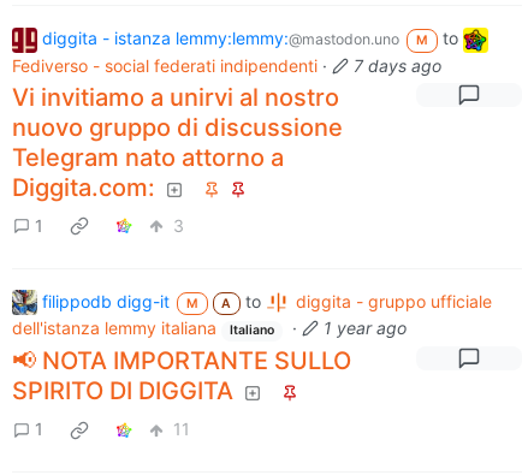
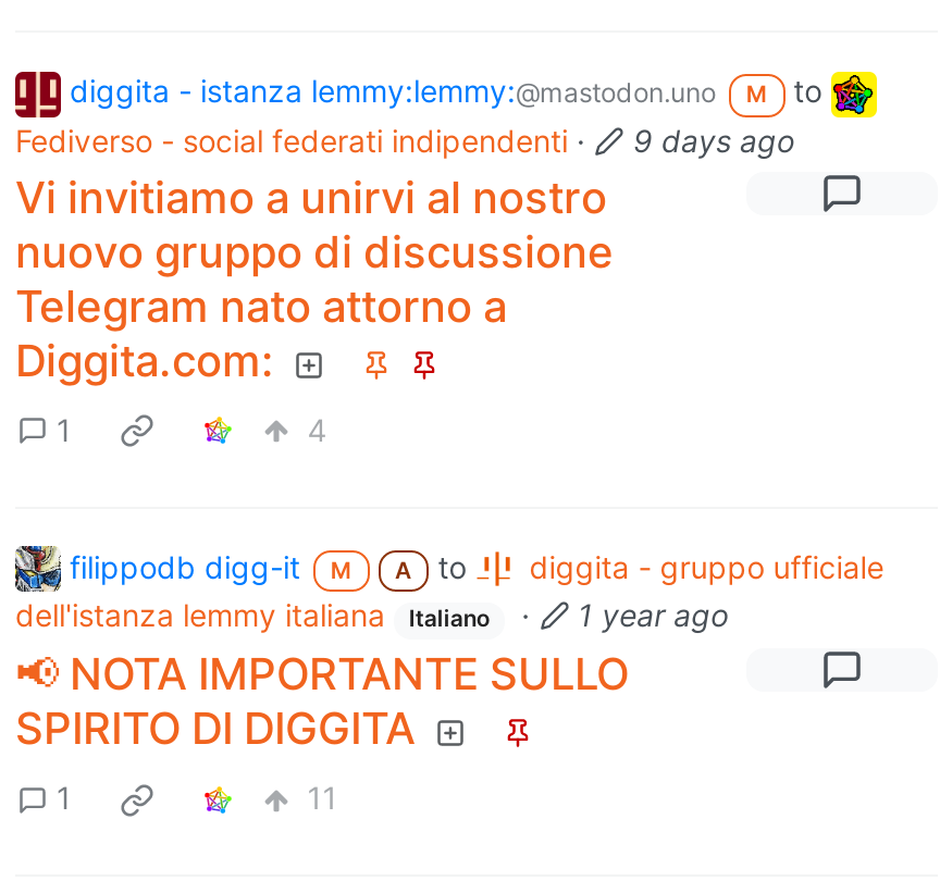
[12,55,441,75] Fediverso - social federati indipendenti · 7 days ago -> [15,121,794,158] Fediverso - social federati indipendenti · 9 days ago
[173,215,184,236] 3 -> [307,411,327,448] 4

